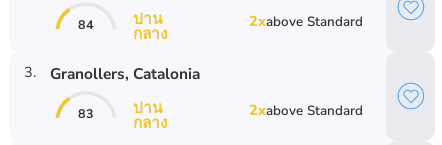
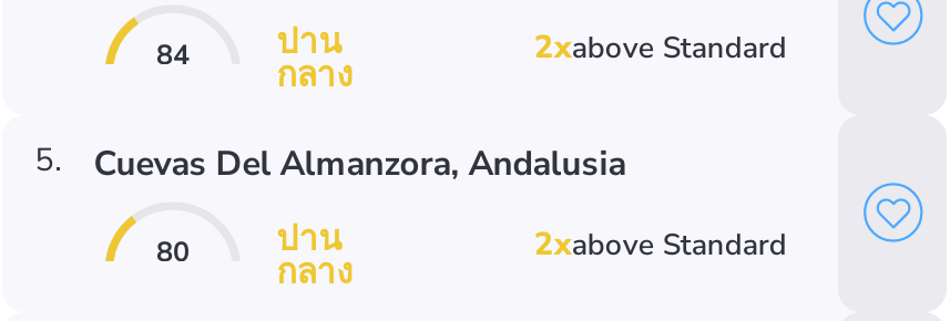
[24,62,200,84] 3. | Granollers, Catalonia -> [35,137,626,186] 5. | Cuevas Del Almanzora, Andalusia
[78,105,94,122] 83 -> [157,233,190,272] 80

